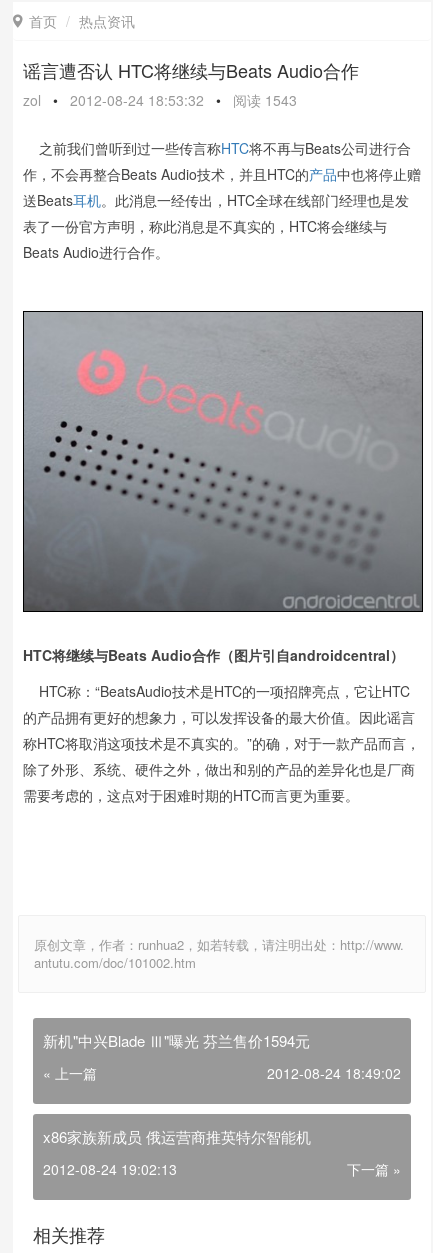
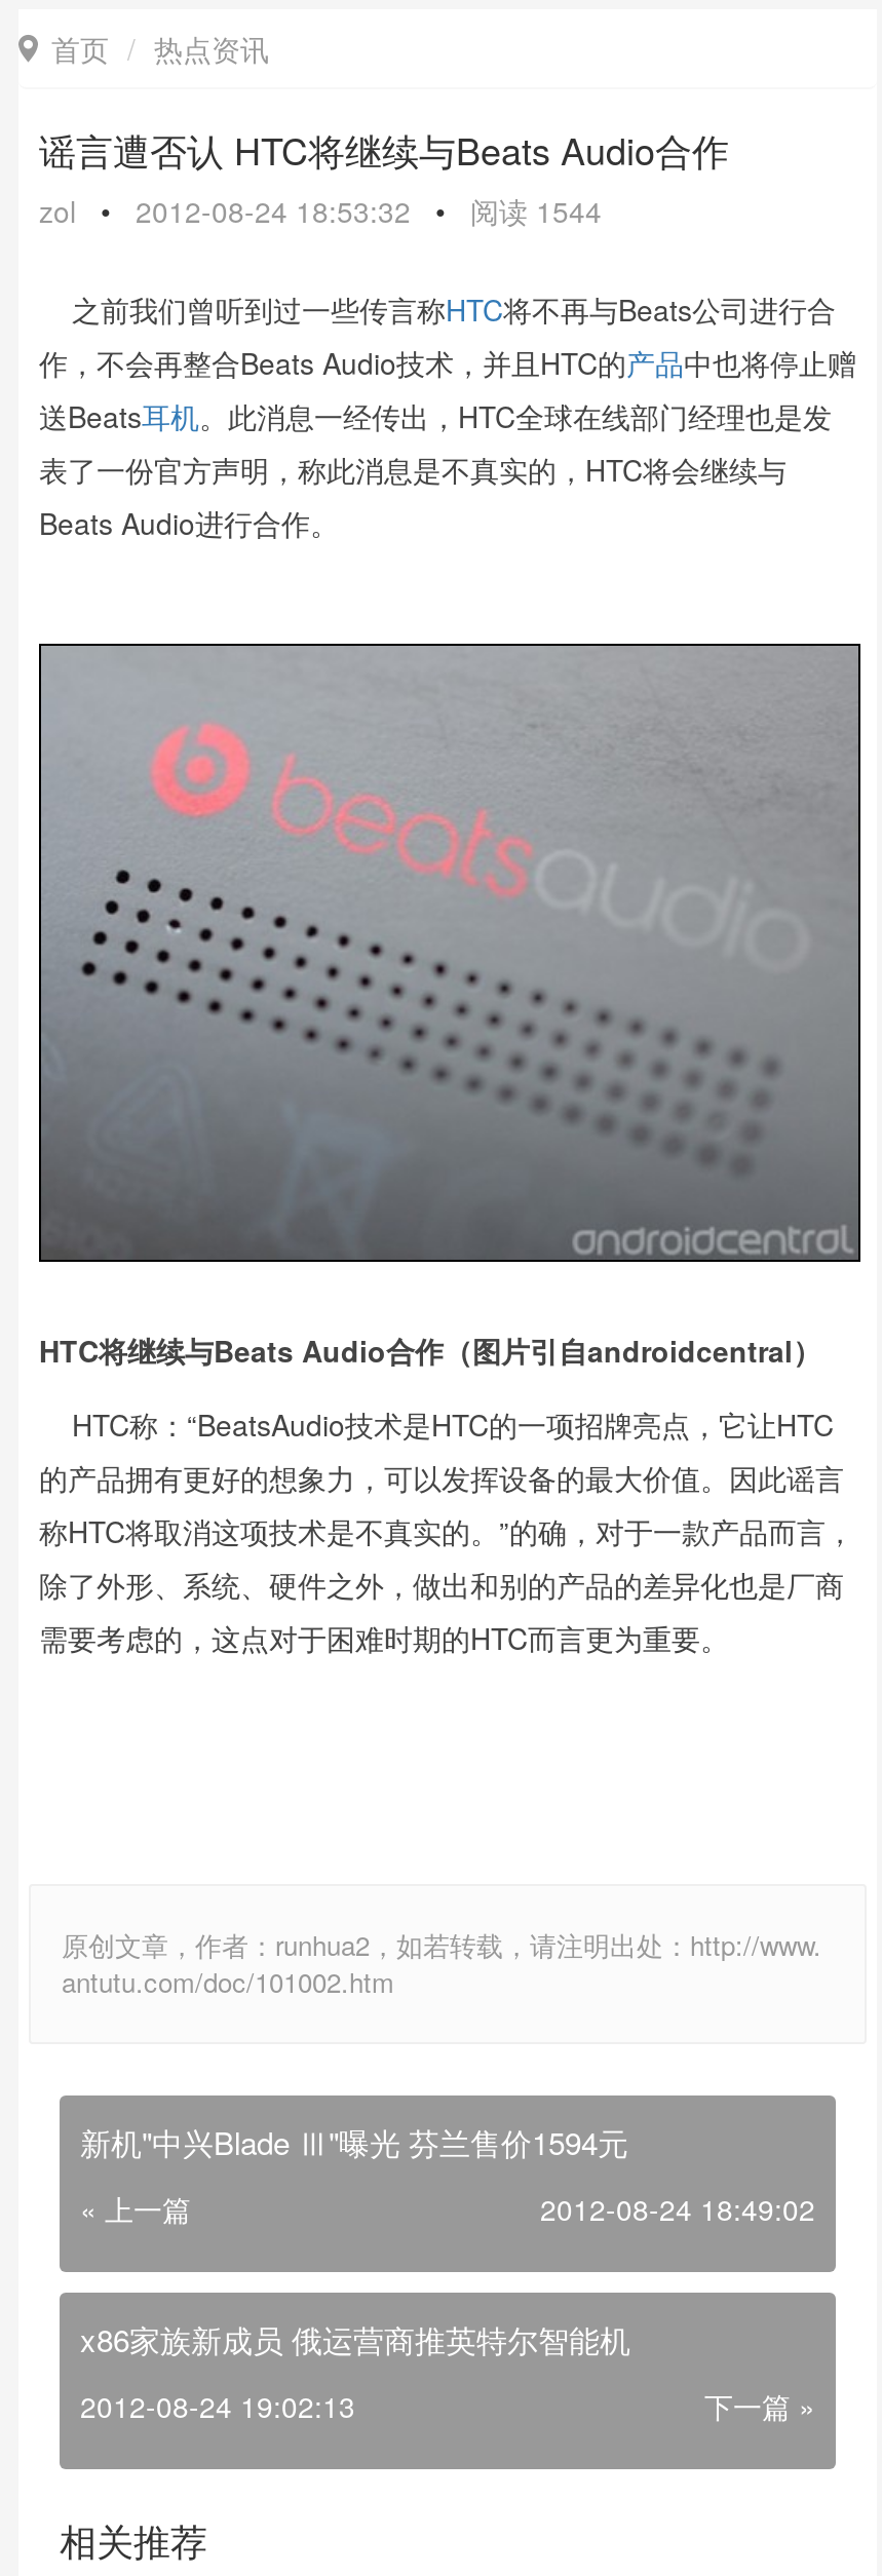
[23,90,297,110] zol • 2012-08-24 18:53:32 • 阅读1543 -> [39,190,602,231] zol • 2012-08-24 18:53:32 • 阅读1544

